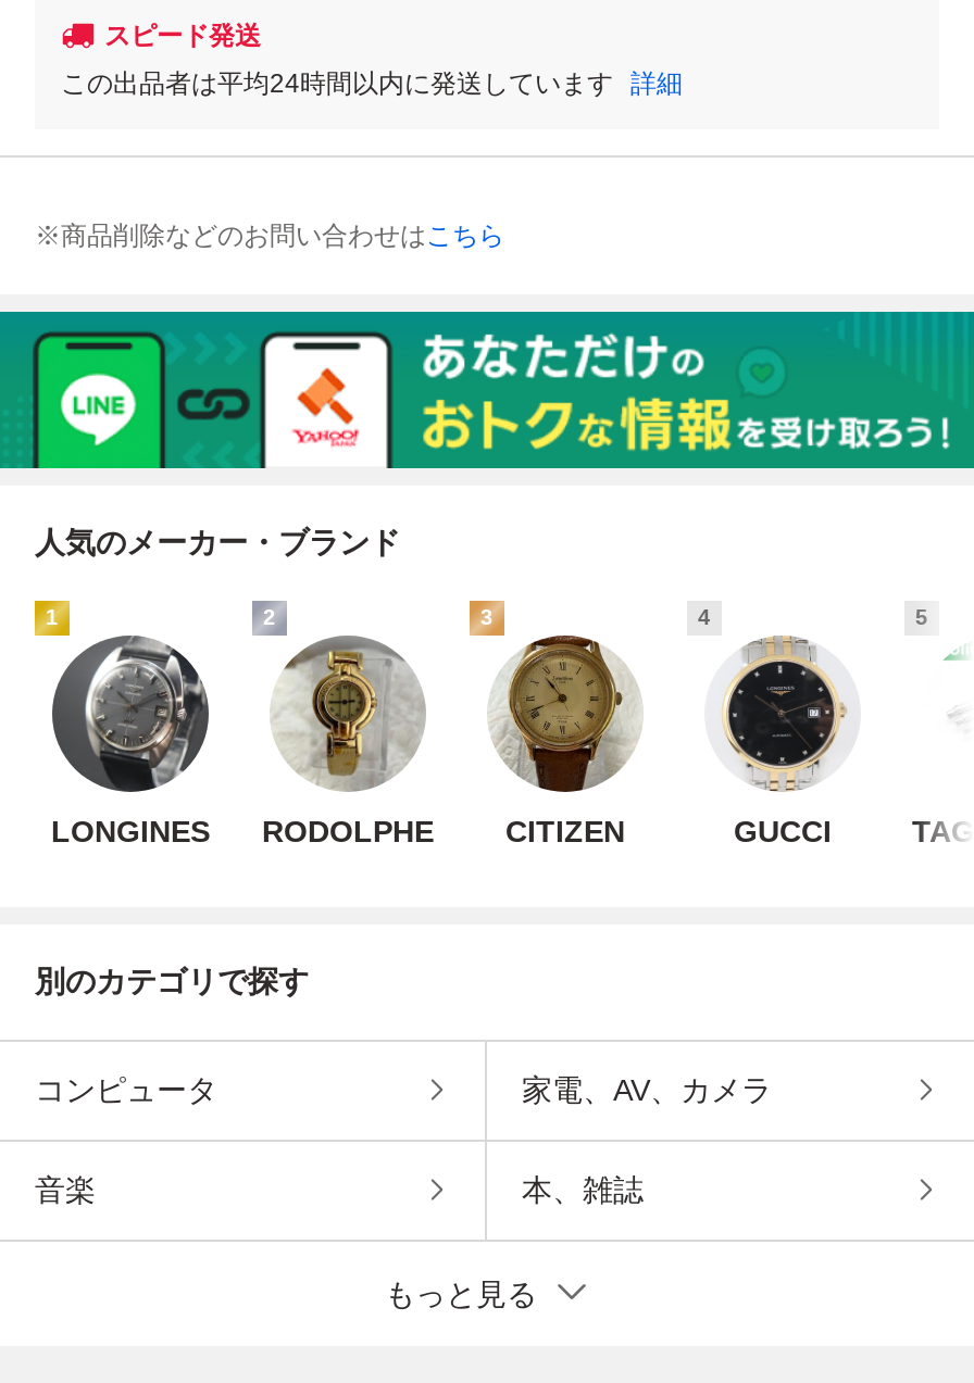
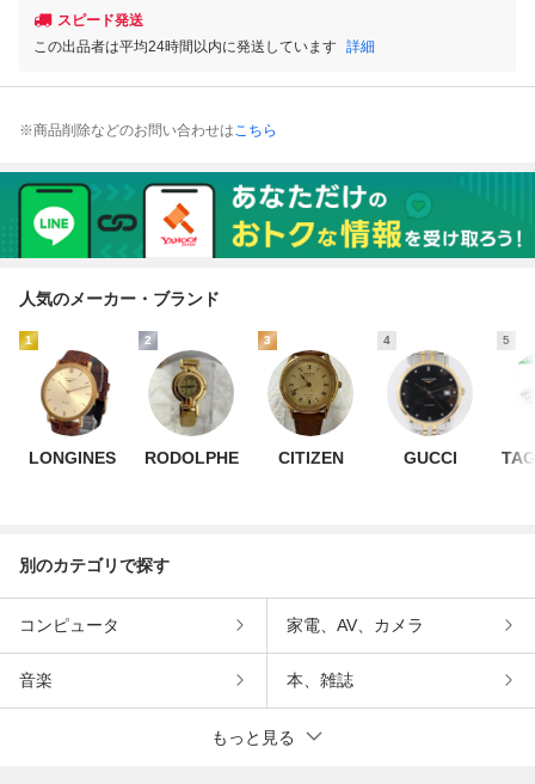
[50,636,211,792] [image] -> [29,351,115,436] [image]

